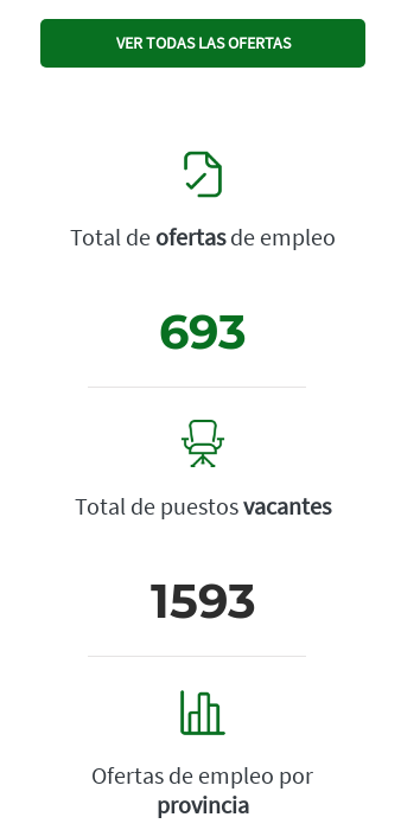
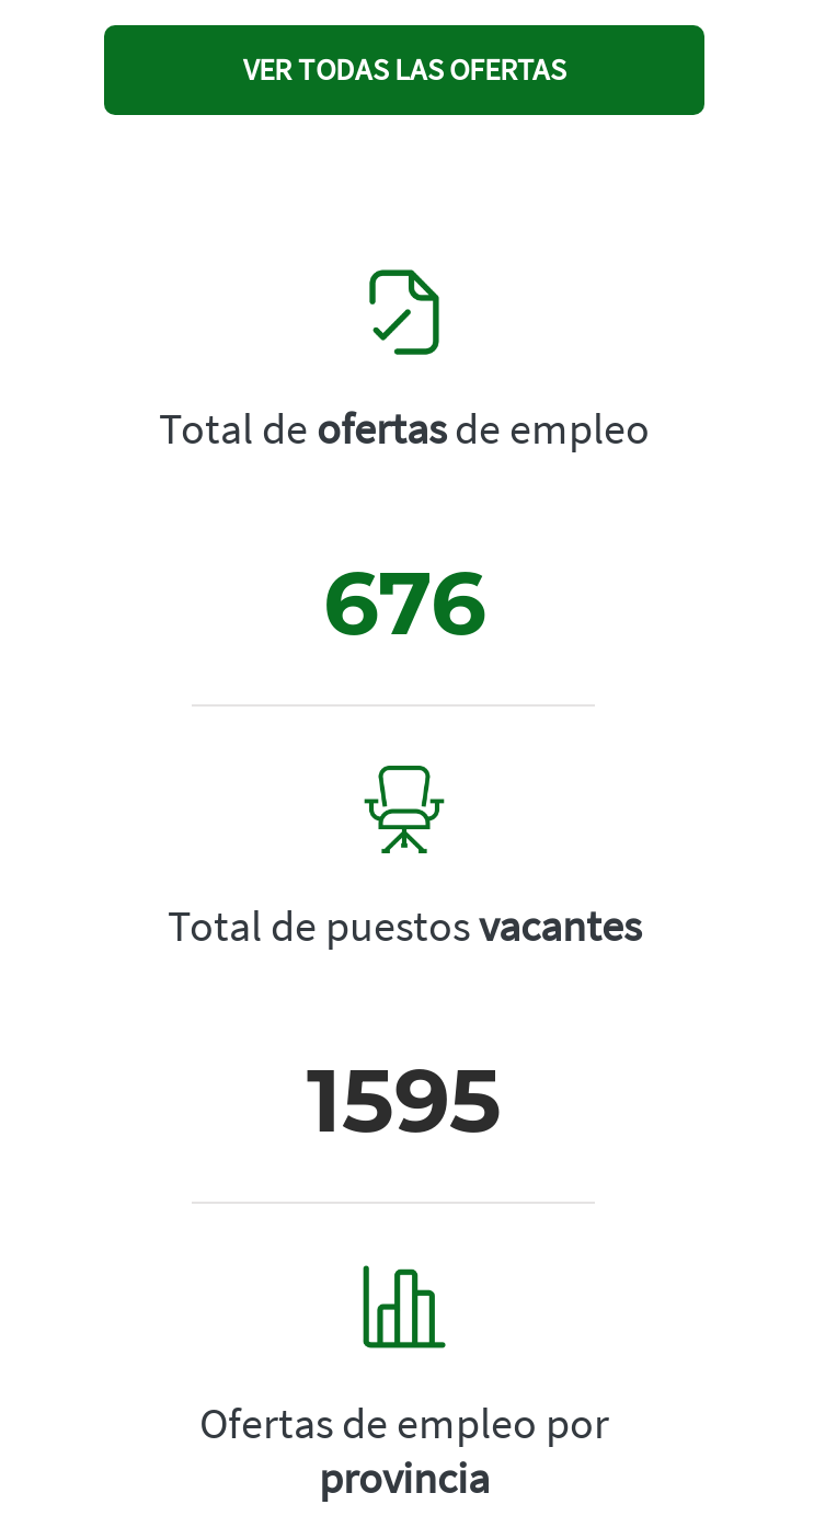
[159,303,247,361] 693 -> [323,549,485,657] 676
[150,572,256,630] 1593 -> [307,1047,502,1154] 1595

